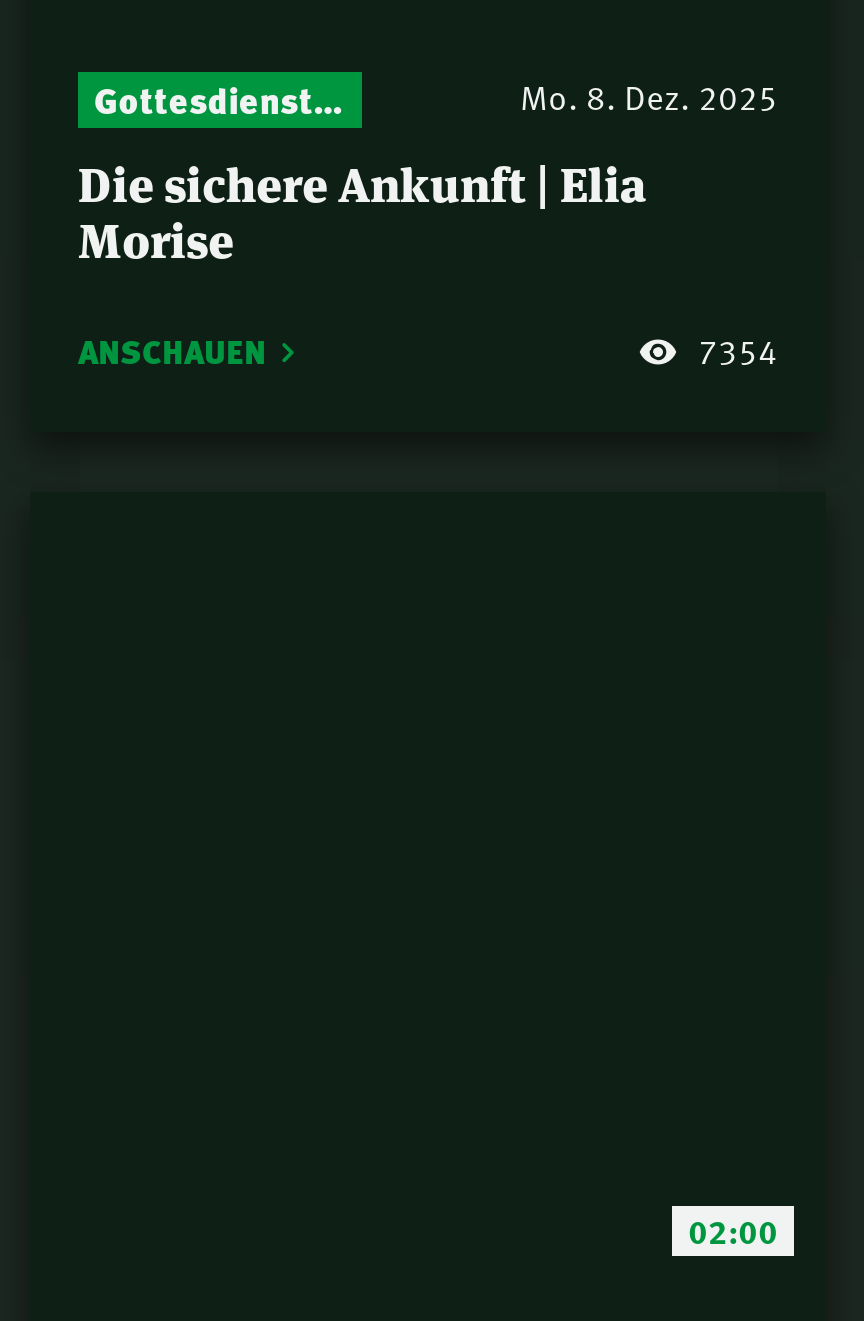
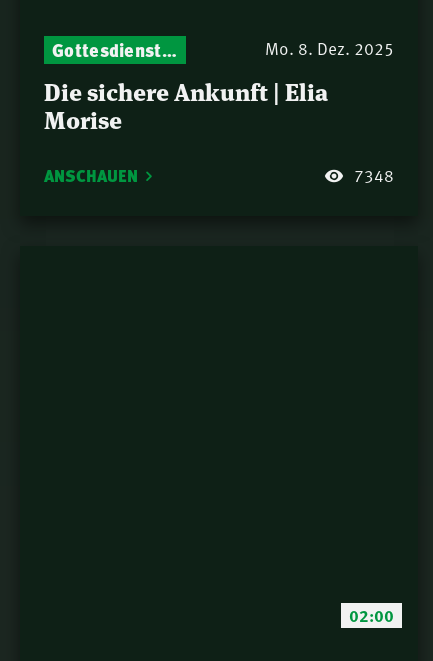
[698,326,778,374] 7354 -> [354,163,394,187] 7348

